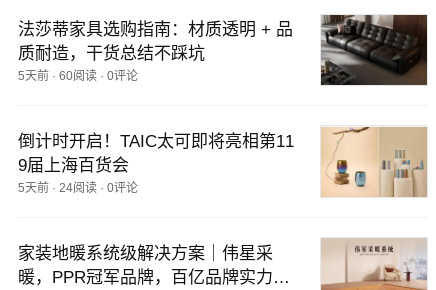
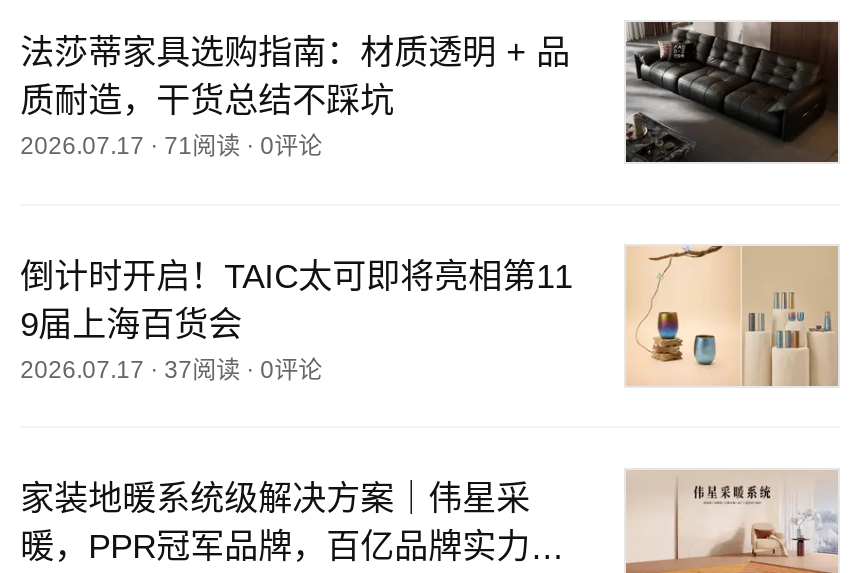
[18,69,138,83] 5天前· 60阅读· 0评论 -> [20,132,322,160] 2026.07.17 · 71阅读· 0评论
[18,181,138,195] 5天前· 24阅读· 0评论 -> [20,356,322,384] 2026.07.17 · 37阅读· 0评论

